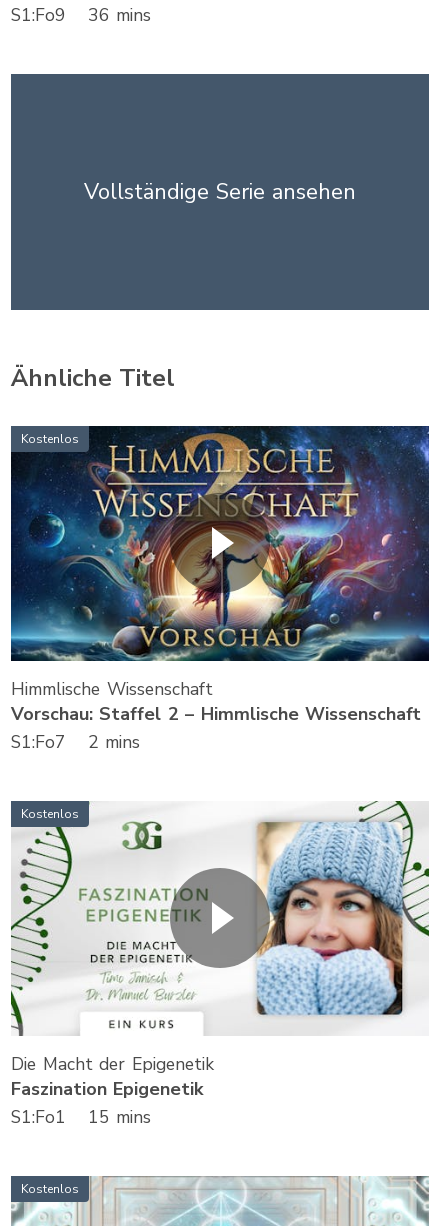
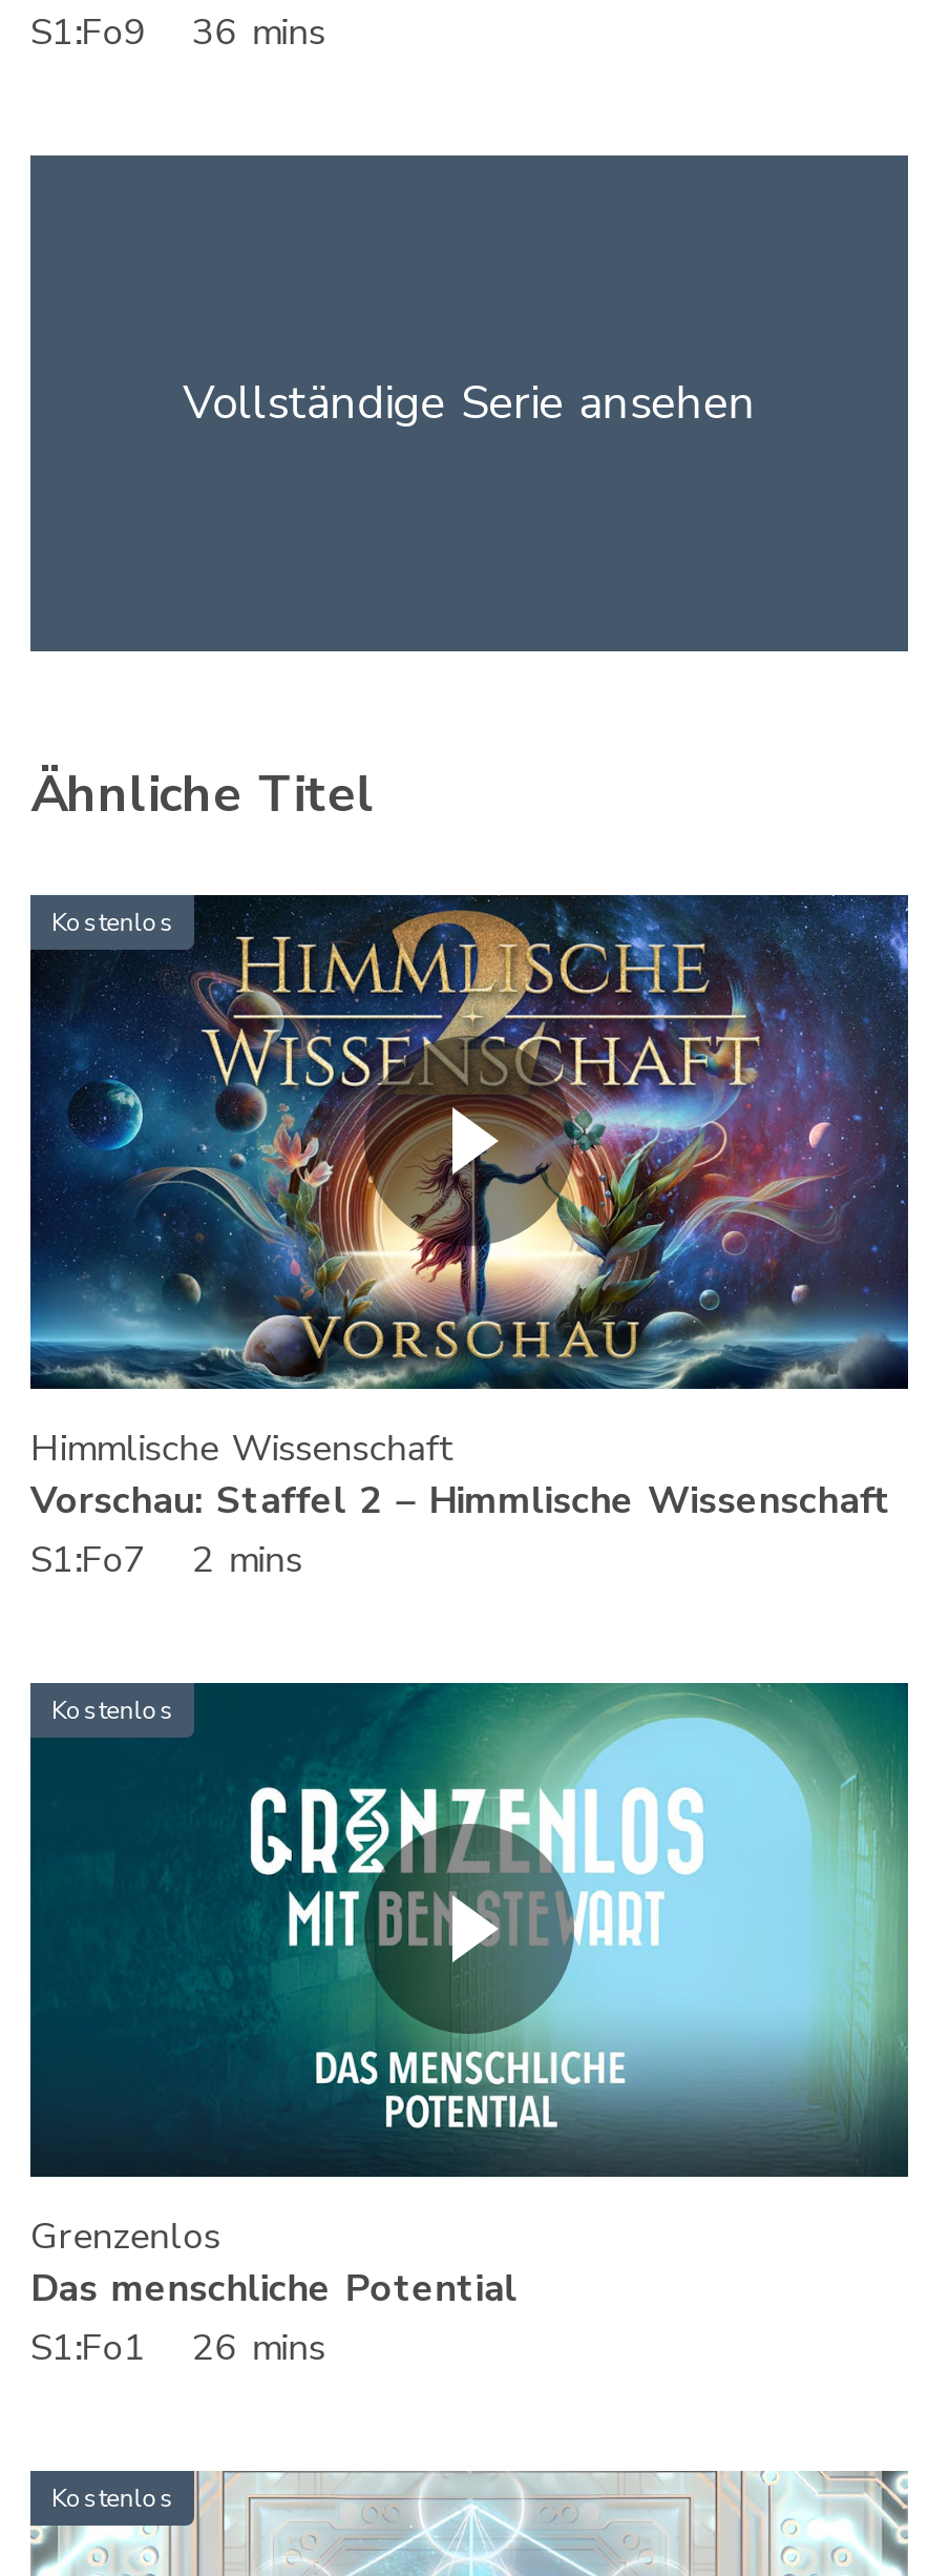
[10,800,430,1101] [image] | Die Macht der Epigenetik | Faszination Epigenetik -> [28,1681,910,2313] [image] | Grenzenlos | Das menschliche Potential
[11,1105,151,1129] S1:Fo1 15 mins -> [30,2321,325,2372] S1:Fo1 26 mins

